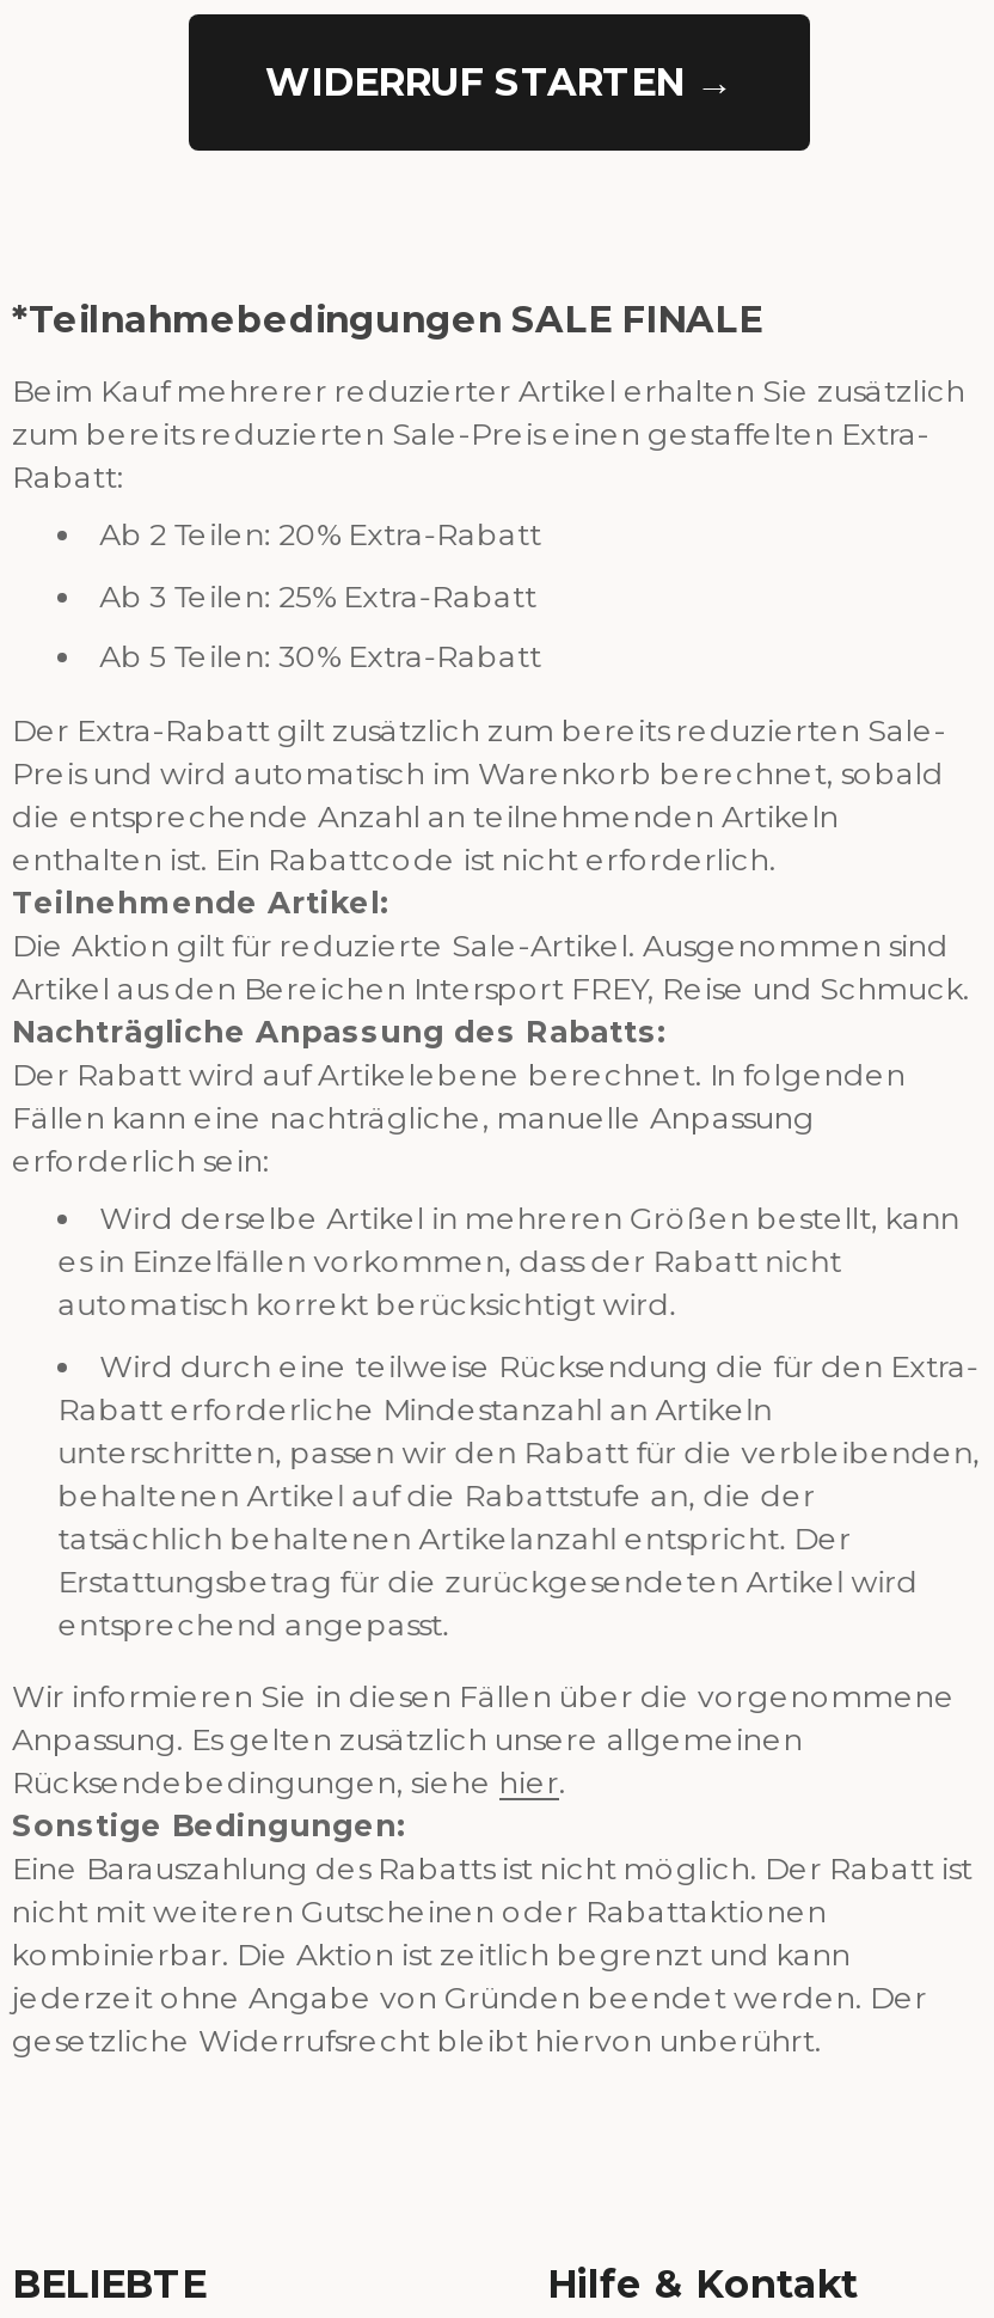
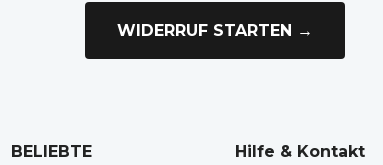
[12,296,980,2060] *Teilnahmebedingungen SALE FINALE | Beim Kauf mehrerer reduzierter Artikel erhalten Sie zusätzlich | zum bereits reduzierten Sale-Preis einen gestaffelten Extra- | Rabatt: | Ab 2 Teilen: 20% Extra-Rabatt | Ab 3 Teilen: 25% Extra-Rabatt | Ab 5 Teilen: 30% Extra-Rabatt | Der Extra-Rabatt gilt zusätzlich zum bereits reduzierten Sale- | Preis und wird automatisch im Warenkorb berechnet, sobald | die entsprechende Anzahl an teilnehmenden Artikeln | enthalten ist. Ein Rabattcode ist nicht erforderlich. | Teilnehmende Artikel: | Die Aktion gilt für reduzierte Sale-Artikel. Ausgenommen sind | Artikel aus den Bereichen Intersport FREY, Reise und Schmuck. | Nachträgliche Anpassung des Rabatts: | Der Rabatt wird auf Artikelebene berechnet. In folgenden | Fällen kann eine nachträgliche, manuelle Anpassung | erforderlich sein: | Wird derselbe Artikel in mehreren Größen bestellt, kann | es in Einzelfällen vorkommen, dass der Rabatt nicht | automatisch korrekt berücksichtigt wird. | Wird durch eine teilweise Rücksendung die für den Extra- | Rabatt erforderliche Mindestanzahl an Artikeln | unterschritten, passen wir den Rabatt für die verbleibenden, | behaltenen Artikel auf die Rabattstufe an, die der | tatsächlich behaltenen Artikelanzahl entspricht. Der | Erstattungsbetrag für die zurückgesendeten Artikel wird | entsprechend angepasst. | Wir informieren Sie in diesen Fällen über die vorgenommene | Anpassung. Es gelten zusätzlich unsere allgemeinen | Rücksendebedingungen, siehe hier. | Sonstige Bedingungen: | Eine Barauszahlung des Rabatts ist nicht möglich. Der Rabatt ist | nicht mit weiteren Gutscheinen oder Rabattaktionen | kombinierbar. Die Aktion ist zeitlich begrenzt und kann | jederzeit ohne Angabe von Gründen beendet werden. Der | gesetzliche Widerrufsrecht bleibt hiervon unberührt. -> none

